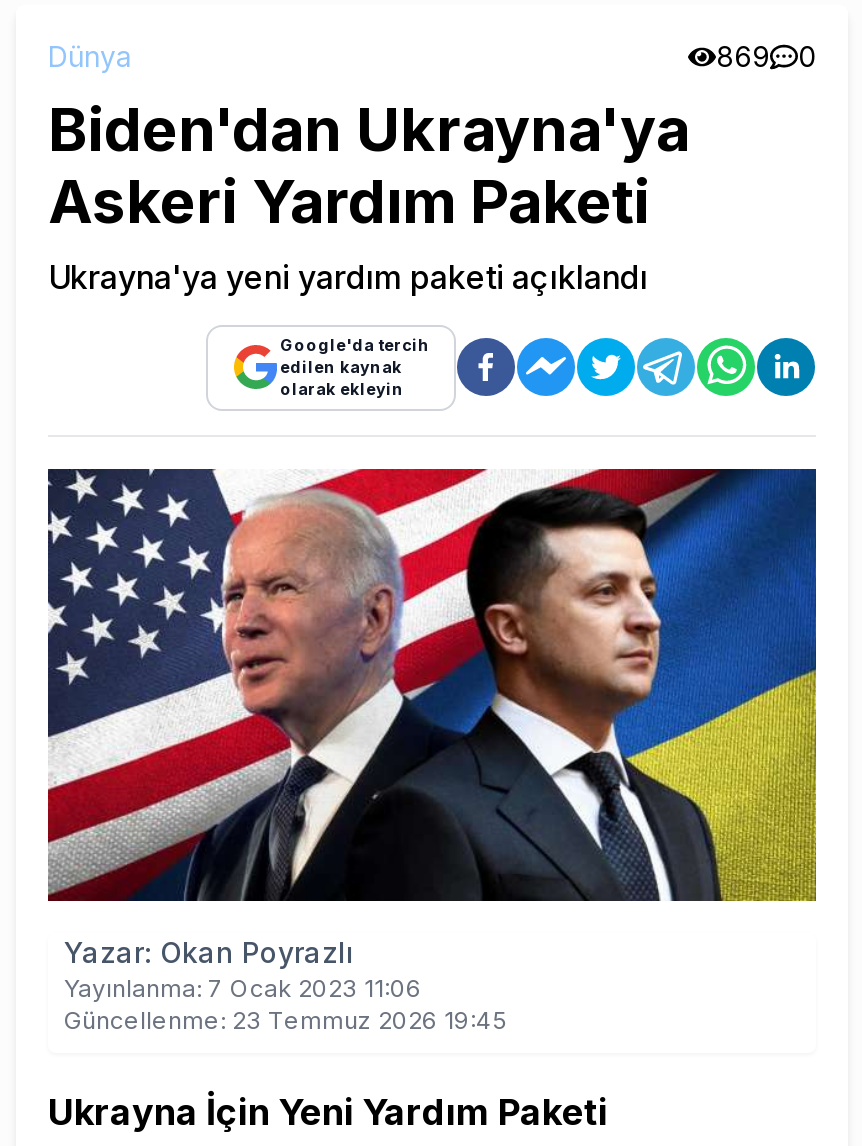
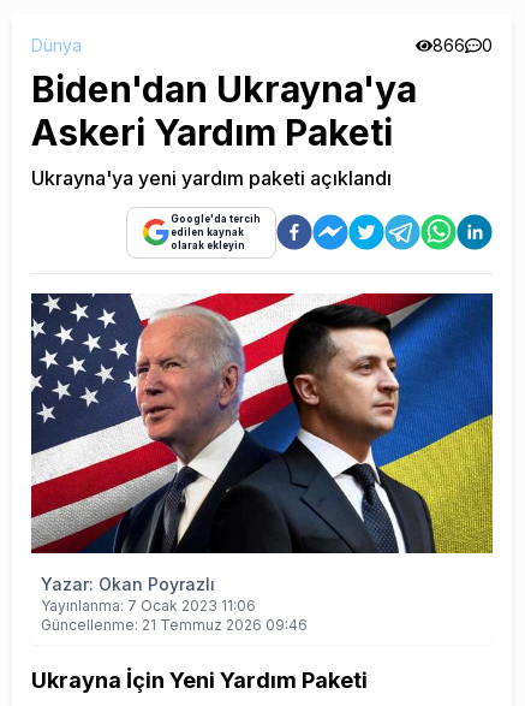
[716,38,816,72] 869 0 -> [432,34,493,55] 866 0
[64,1004,506,1034] Güncellenme: 23 Temmuz 2026 19:45 -> [41,615,308,633] Güncellenme: 21 Temmuz 2026 09:46

